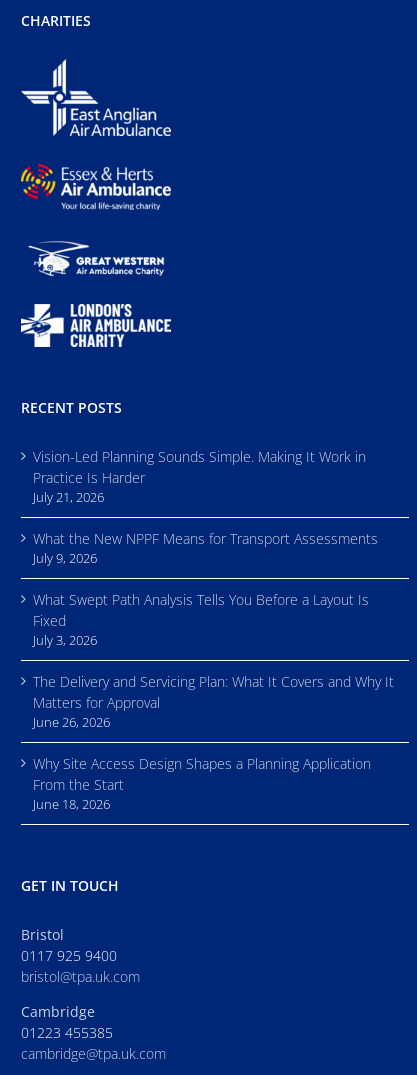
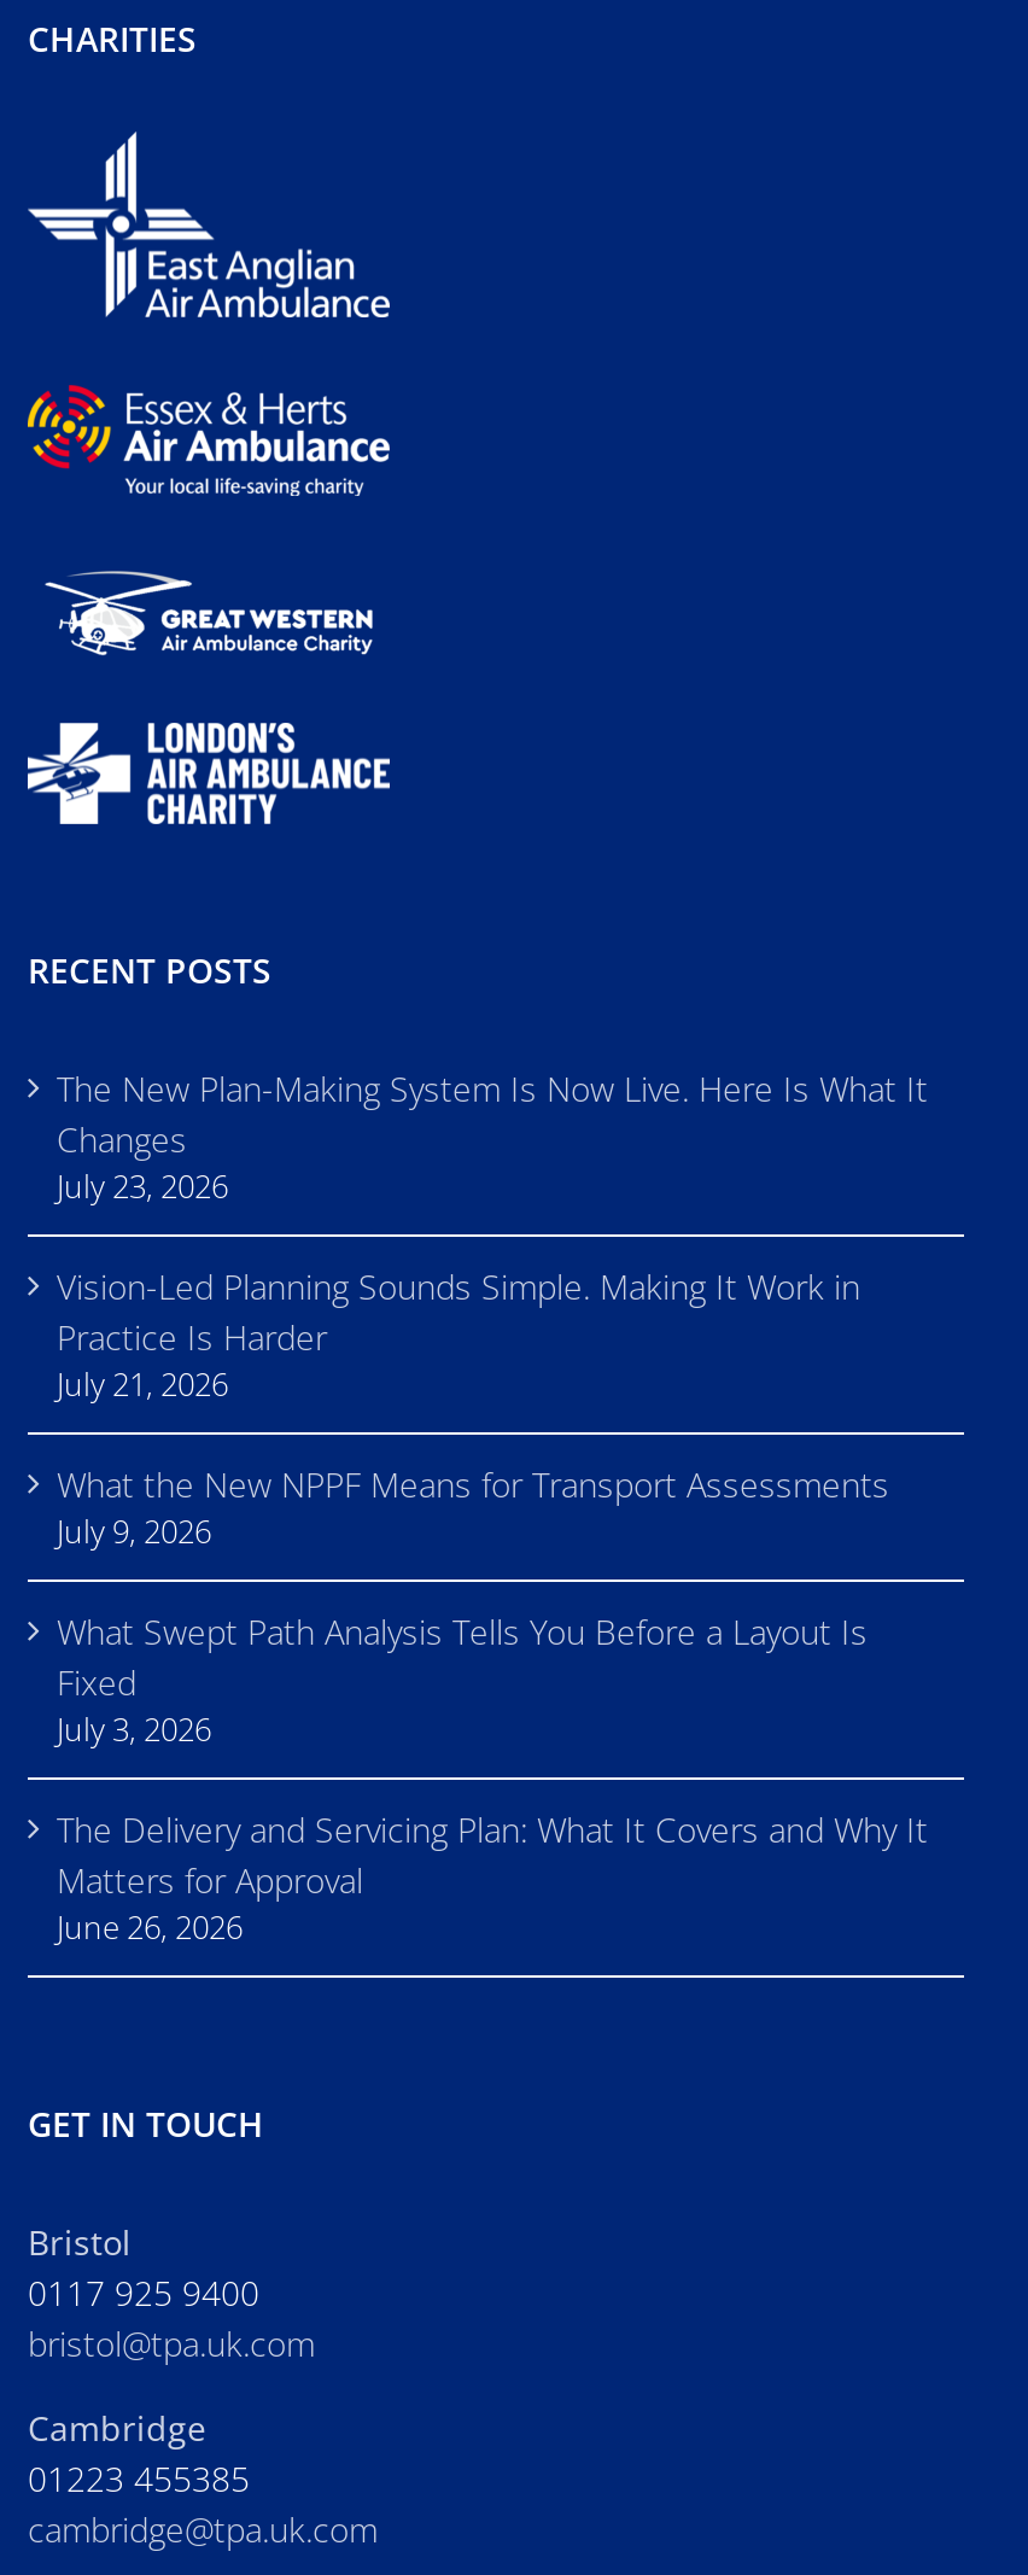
none -> [57,1067,928,1209] The New Plan-Making System Is Now Live. Here Is What It | Changes | July 23, 2026
moved [33,447,394,731] -> [57,1265,928,1950]: Vision-Led Planning Sounds Simple. Making It Work in | Practice Is Harder | July 21, 2026 | ... | Matters for Approval | June 26, 2026
[33,754,371,813] Why Site Access Design Shapes a Planning Application | From the Start | June 18, 2026 -> none

